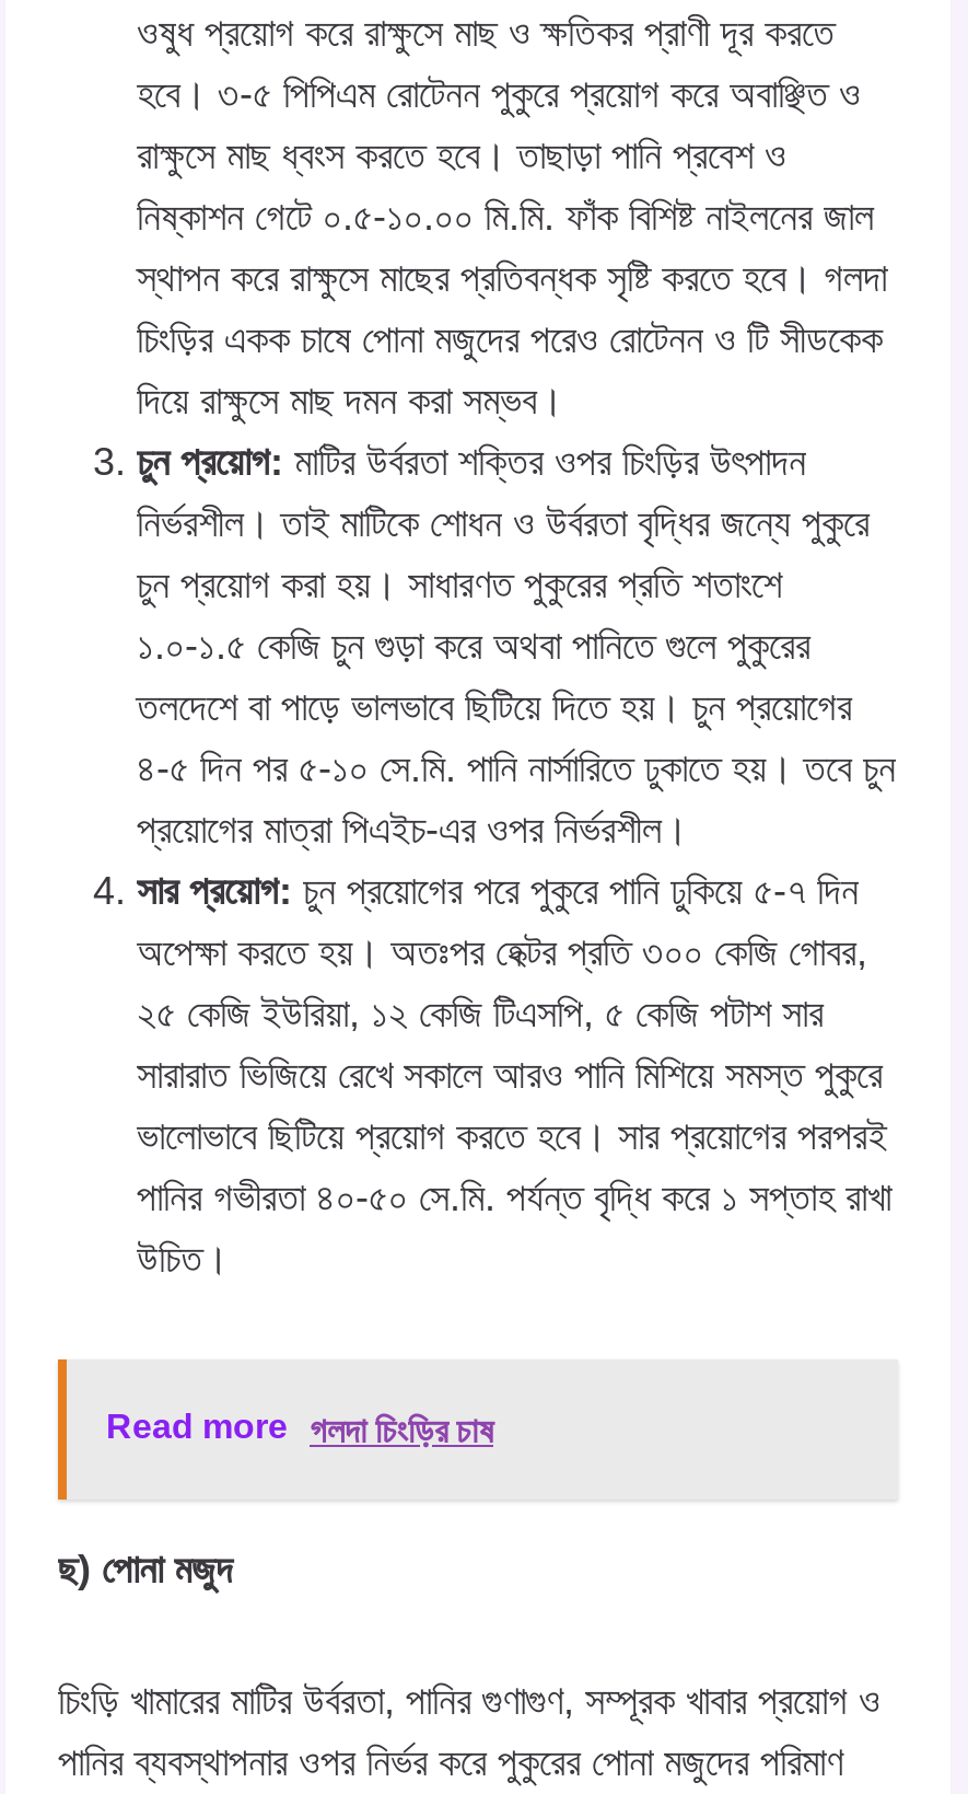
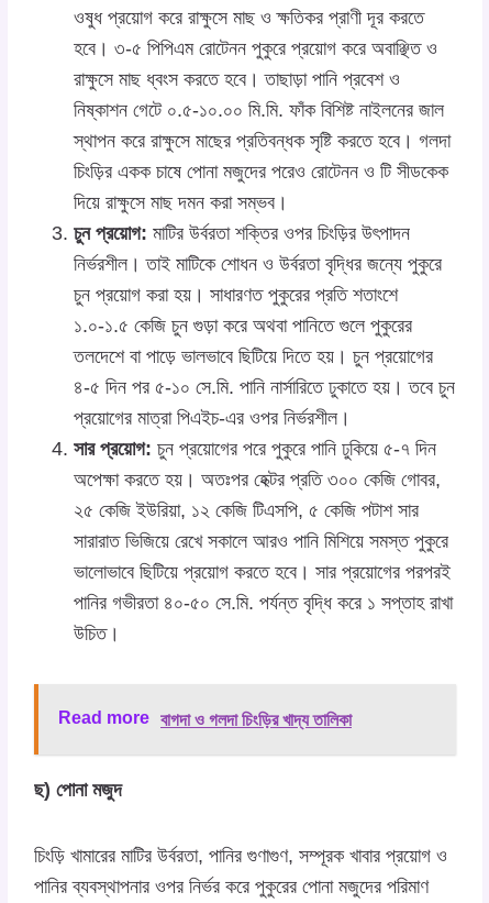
[106,1407,493,1448] Read more গলদা চিংড়ির চাষ -> [58,708,352,729] Read more বাগদা ও গলদা চিংড়ির খাদ্য তালিকা

